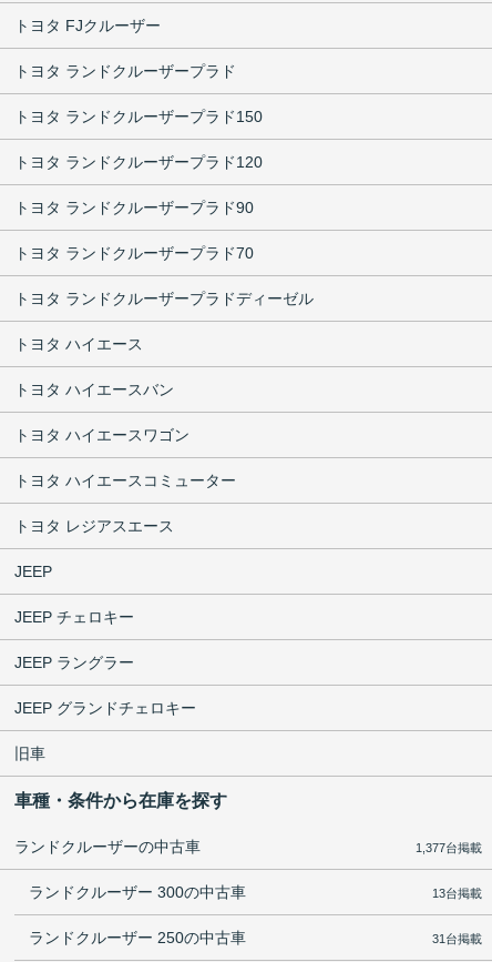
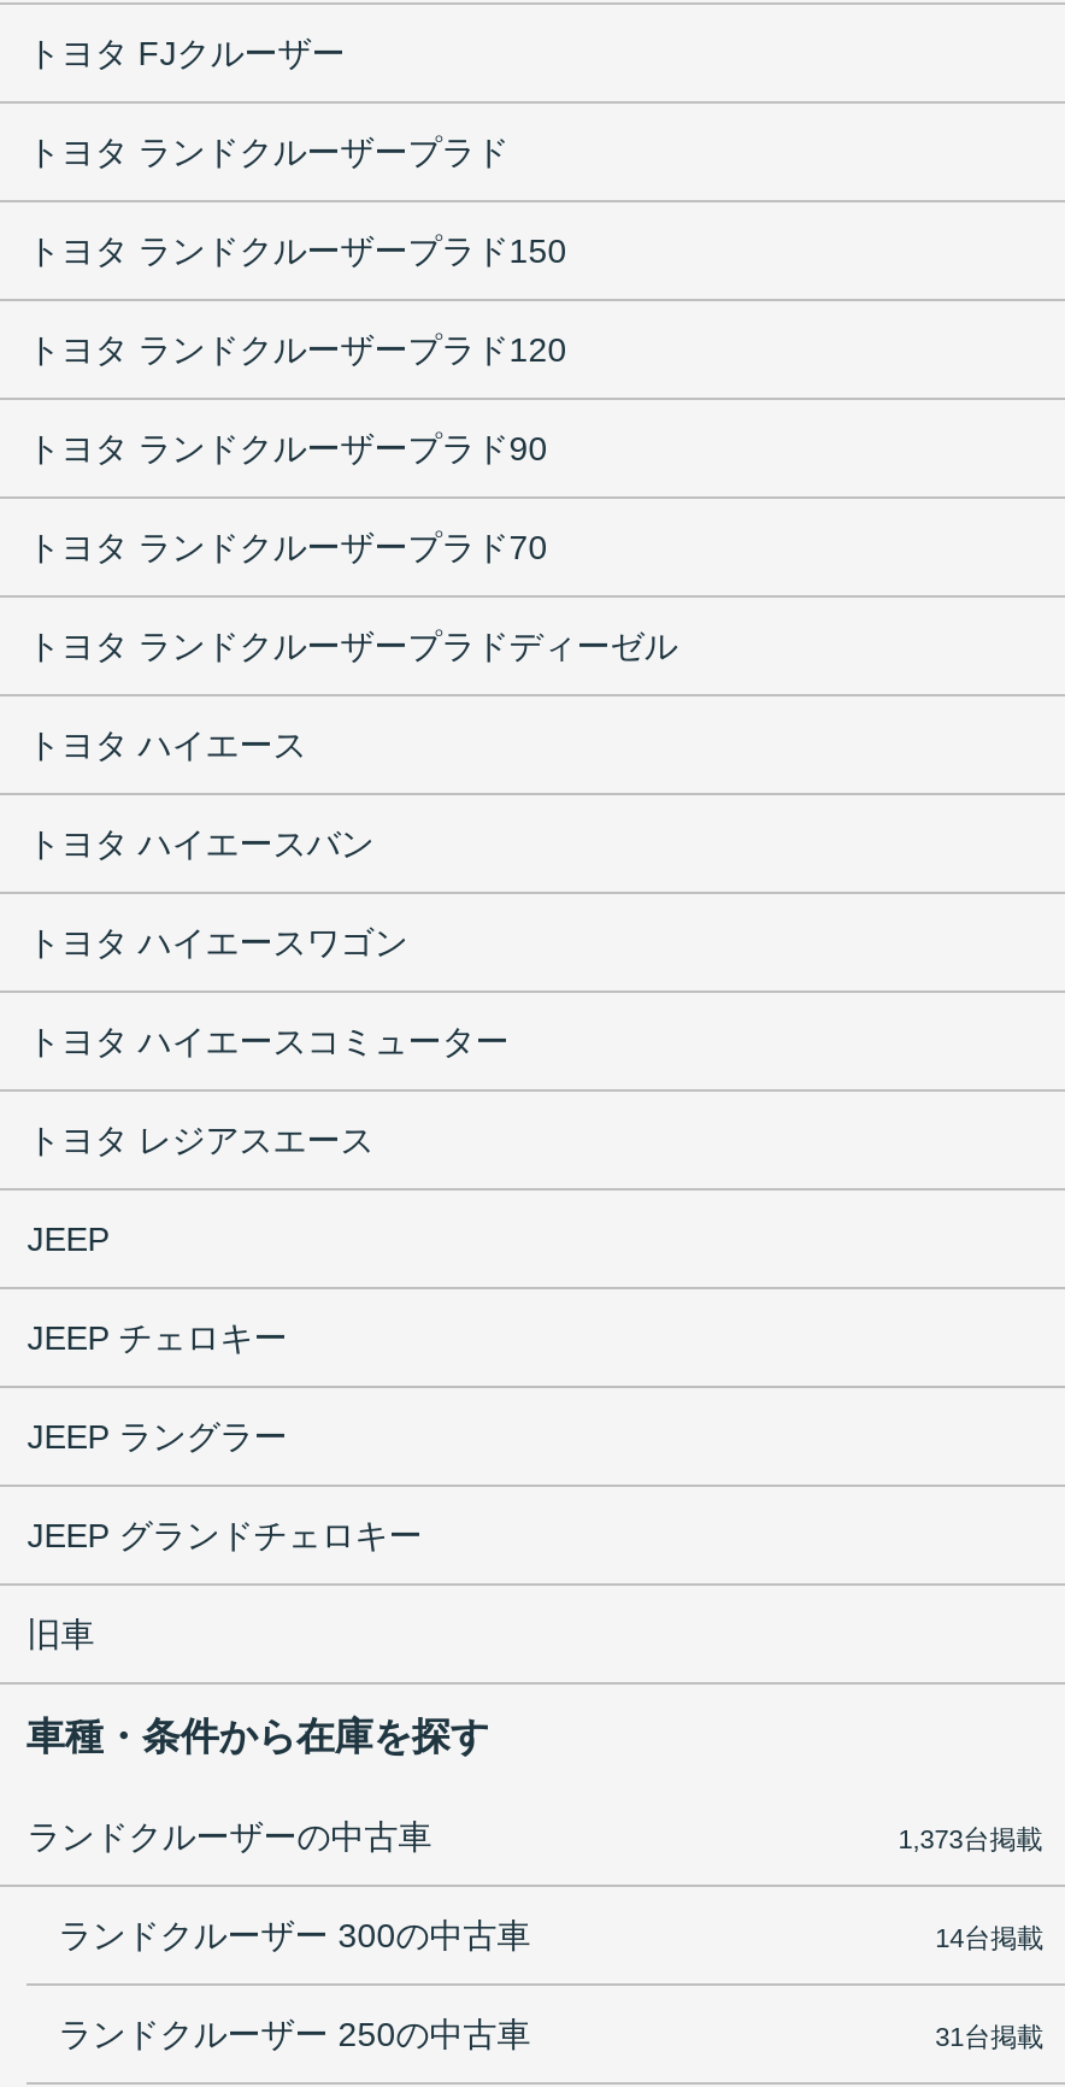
[415,842,482,855] 1,377台掲載 -> [898,1826,1043,1854] 1,373台掲載
[432,887,482,900] 13台掲載 -> [935,1924,1044,1953] 14台掲載

